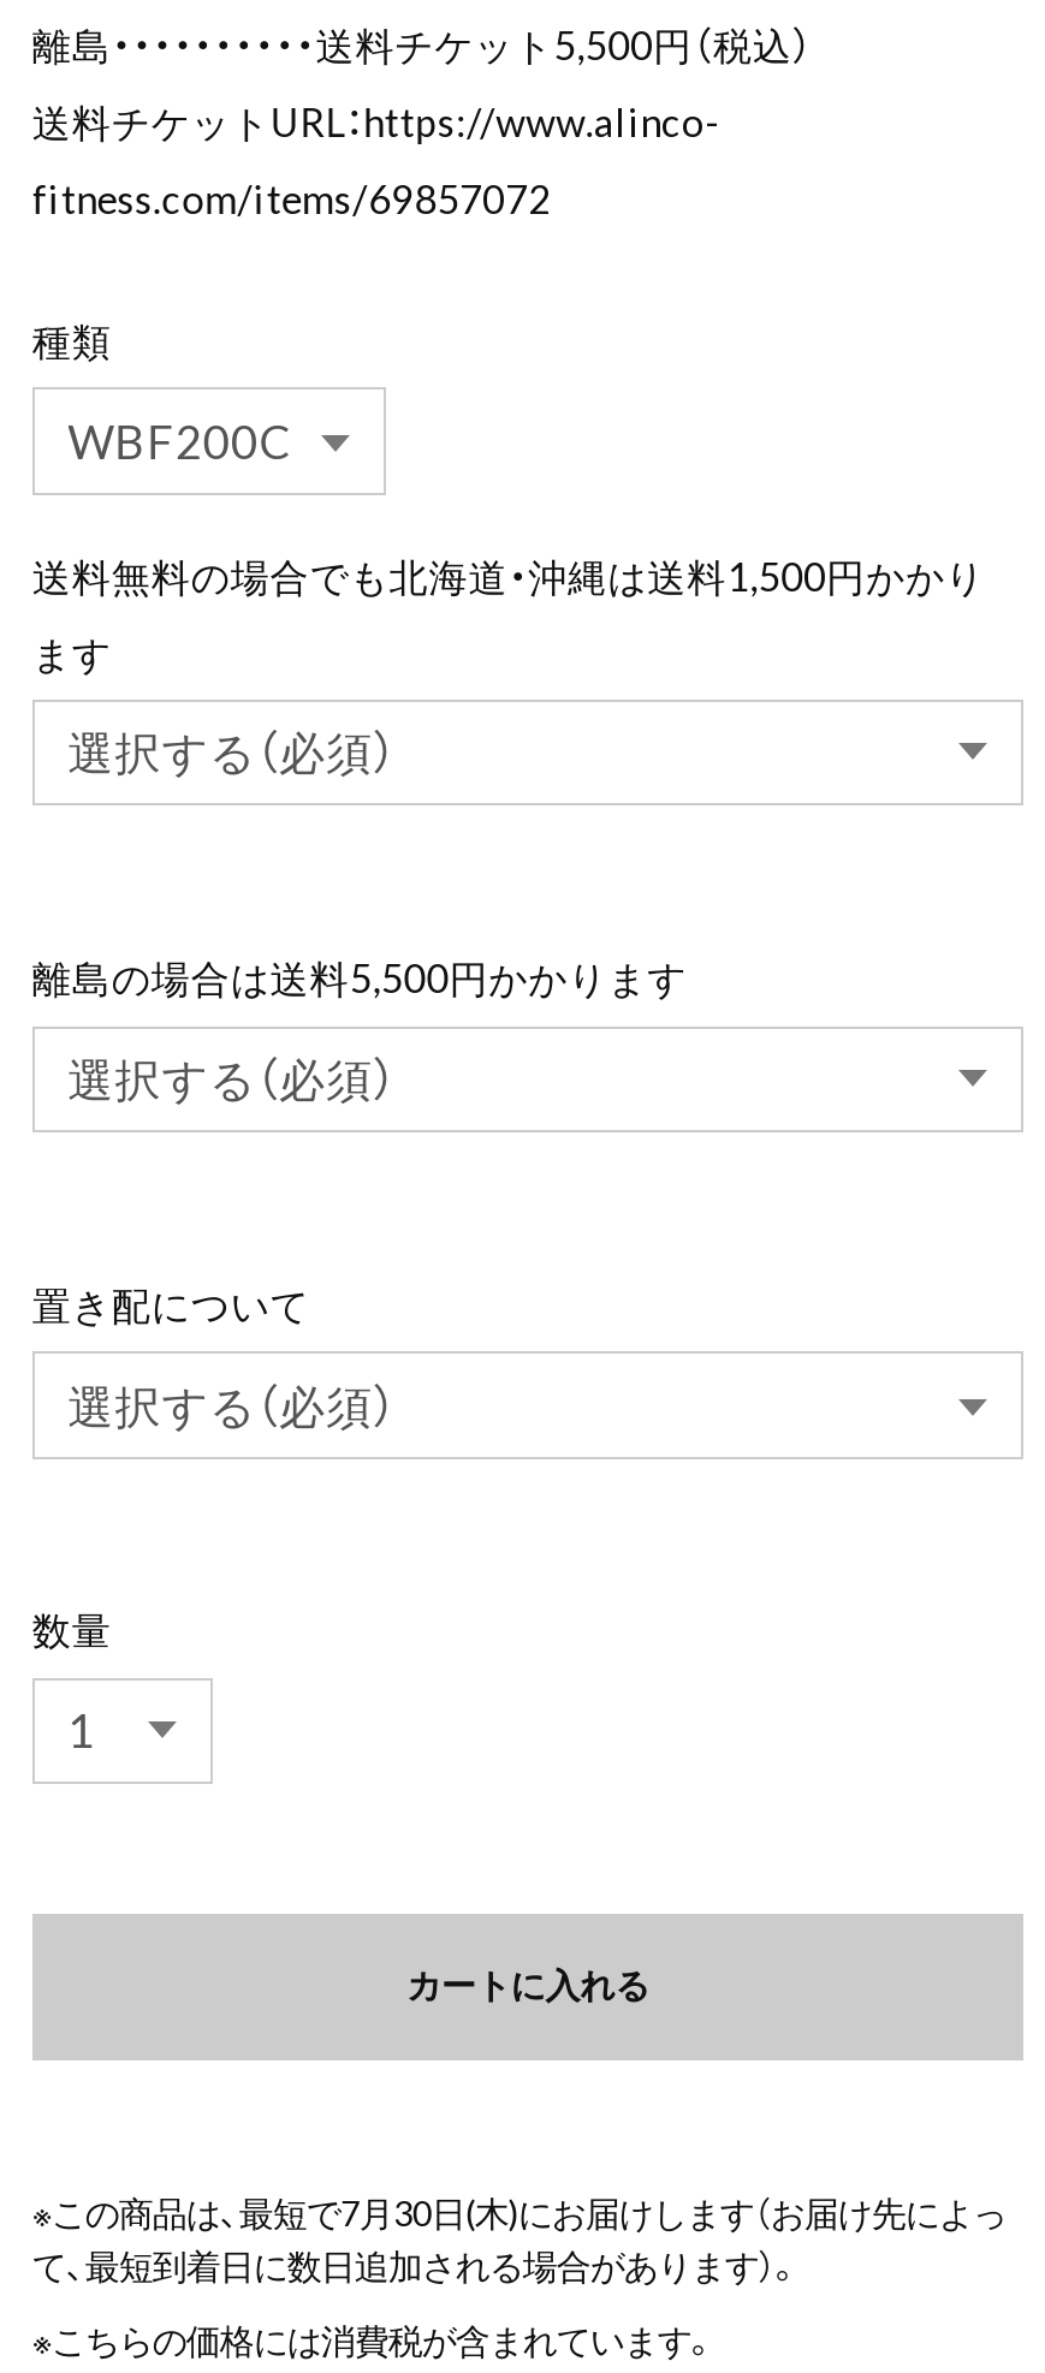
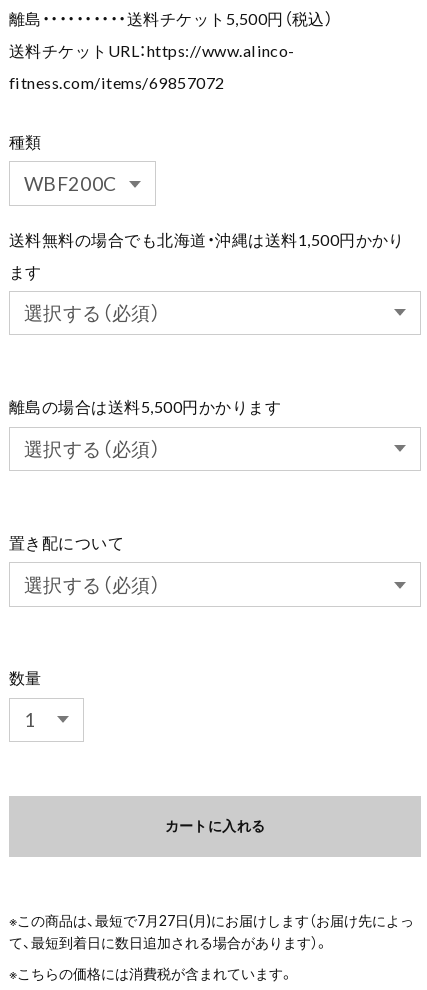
[32,2194,1006,2235] ※この商品は、最短で7月30日(木)にお届けします（お届け先によっ -> [9,912,414,929] ※この商品は、最短で7月27日(月)にお届けします（お届け先によっ

